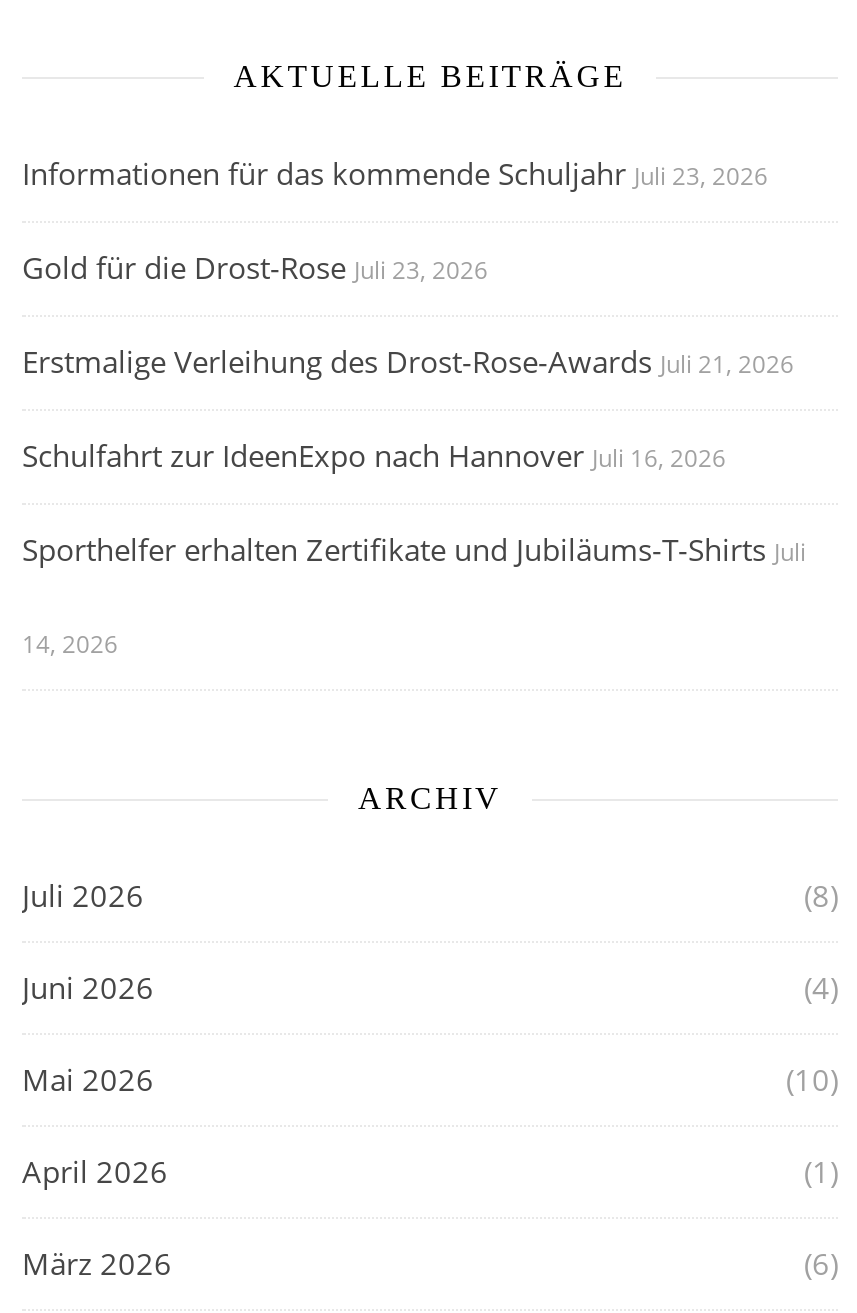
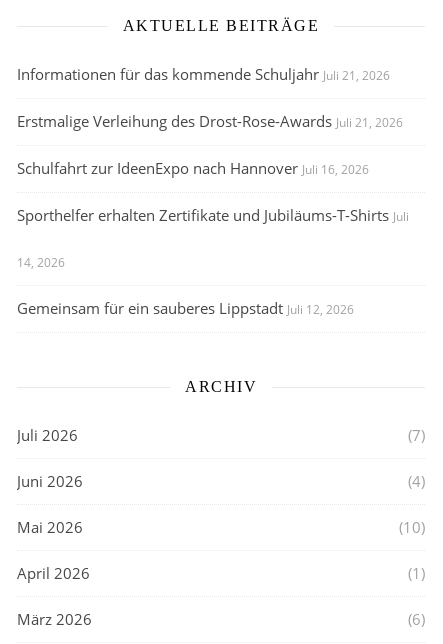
[22,153,768,287] Informationen für das kommende Schuljahr Juli 23, 2026 | Gold für die Drost-Rose Juli 23, 2026 -> [17,64,390,84] Informationen für das kommende Schuljahr Juli 21, 2026
moved [22,341,806,661] -> [17,111,409,271]: Erstmalige Verleihung des Drost-Rose-Awards Juli 21, 2026 | Schulfahrt zur IdeenExpo nach Hannover Juli 16, 2026 | Sporthelfer erhalten Zertifikate und Jubiläums-T-Shirts Juli | 14, 2026
none -> [17,298,354,318] Gemeinsam für ein sauberes Lippstadt Juli 12, 2026
[796,875,838,915] (8) -> [404,425,425,445] (7)

